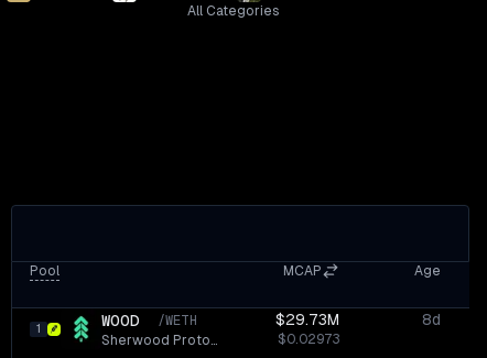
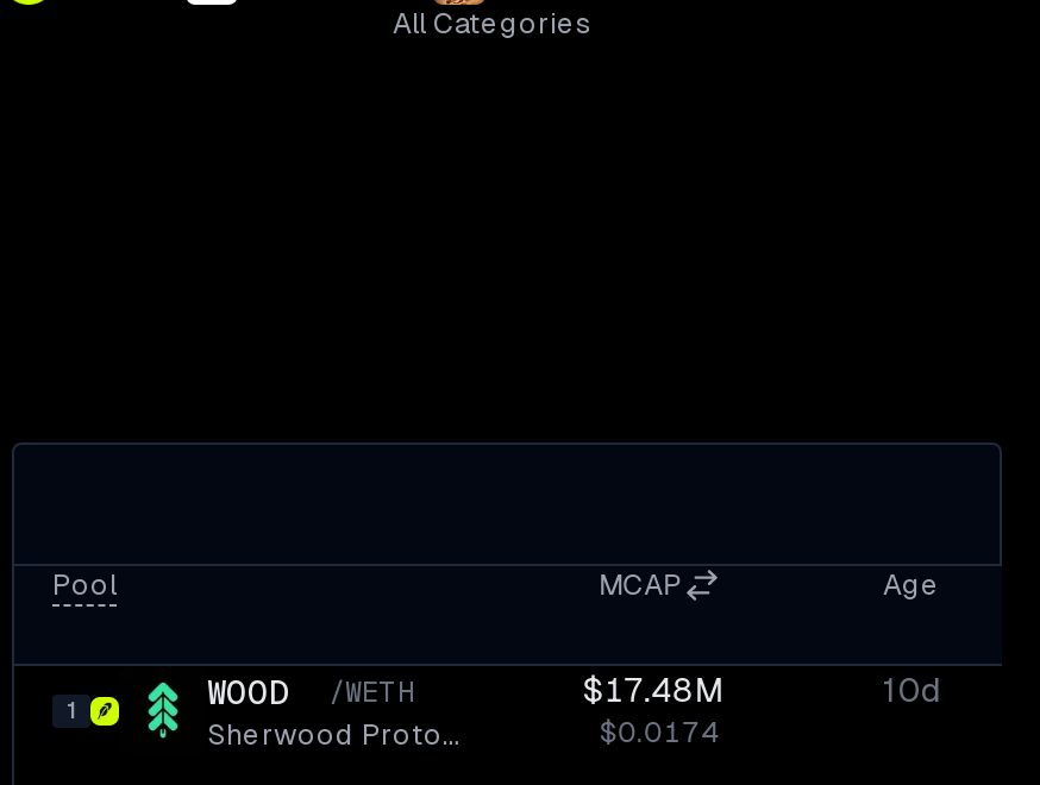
[275,311,339,347] $29.73M | $0.02973 -> [582,671,720,749] $17.48M | $0.0174
[422,311,441,328] 8d -> [883,671,940,709] 10d

